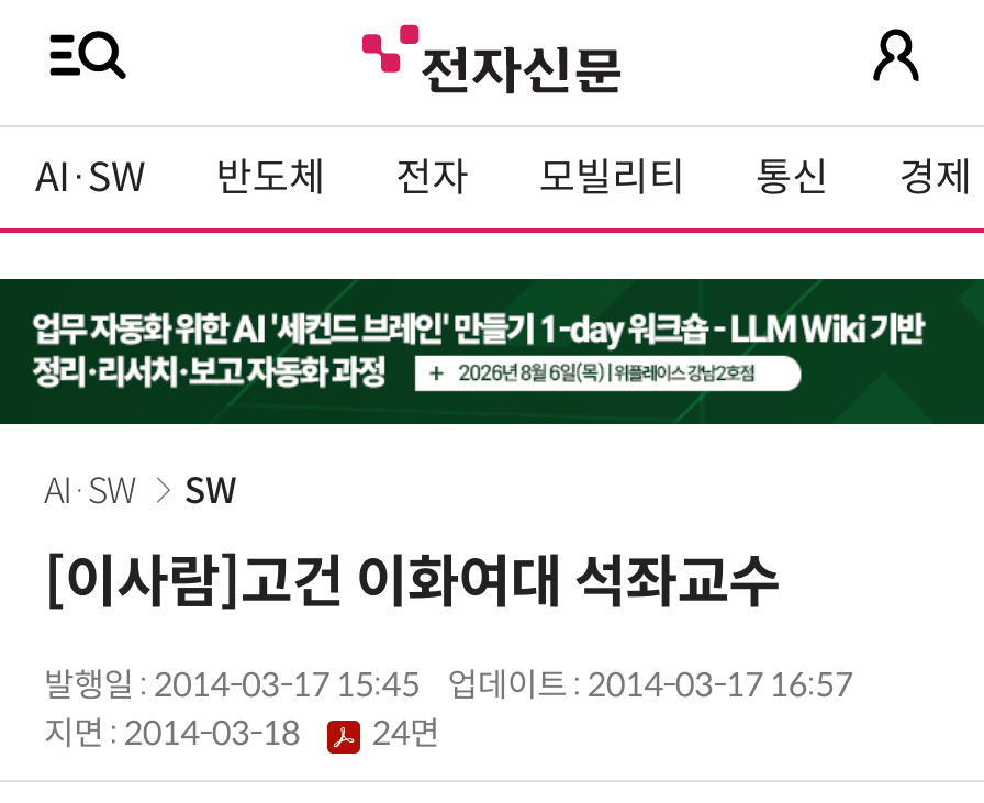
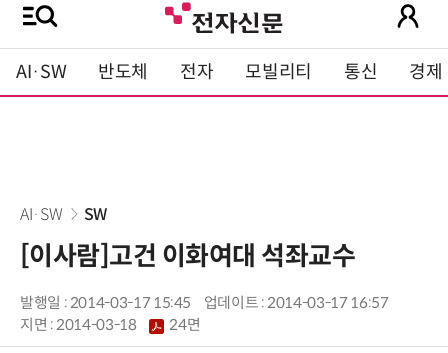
[7,277,977,426] [image] -> none

